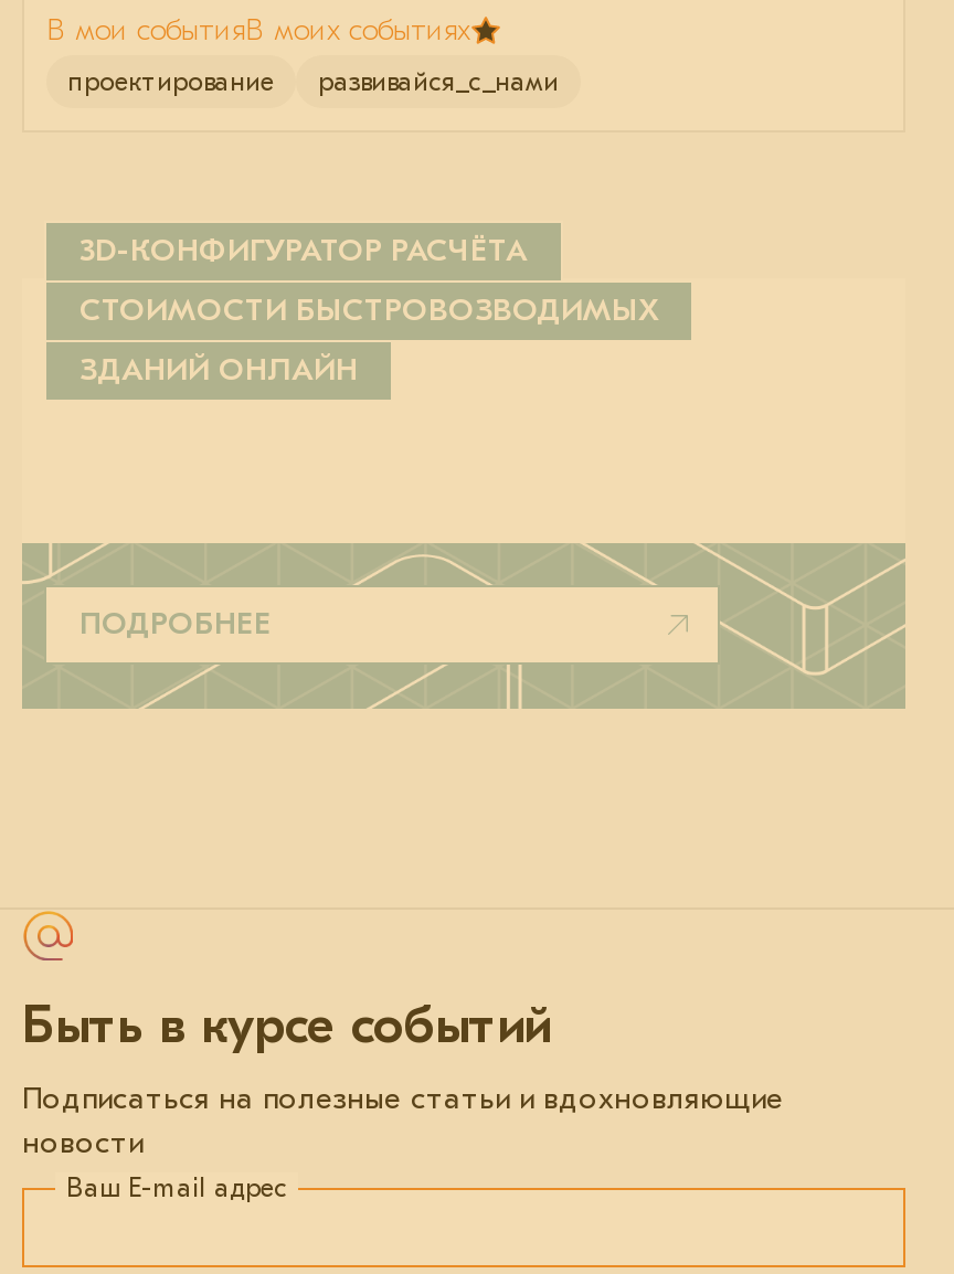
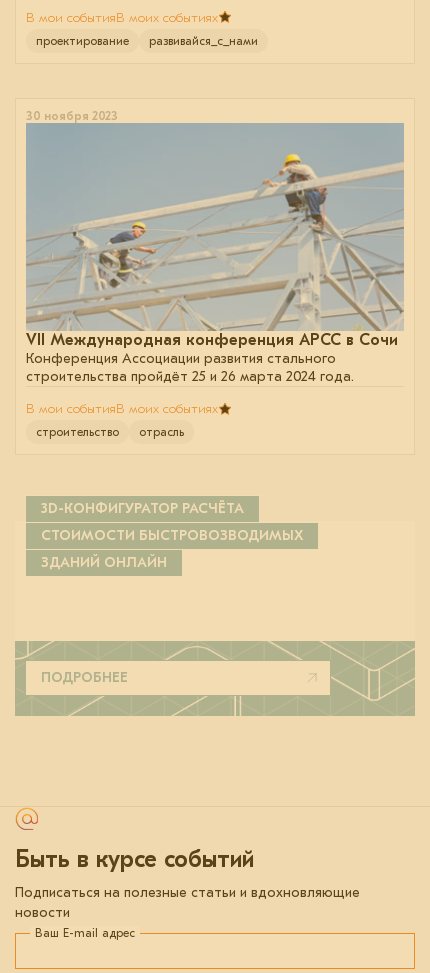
none -> [25,109,405,324] [image] | 30 ноября 2023
none -> [26,331,398,439] VII Международная конференция АРСС в Сочи | Конференция Ассоциации развития стального | строительства пройдёт 25 и 26 марта 2024 года. | В мои событияВ моих событиях | строительство | отрасль

